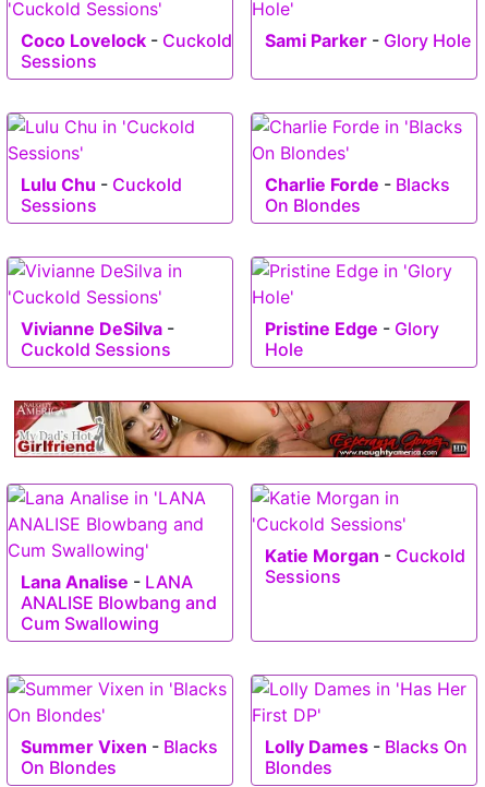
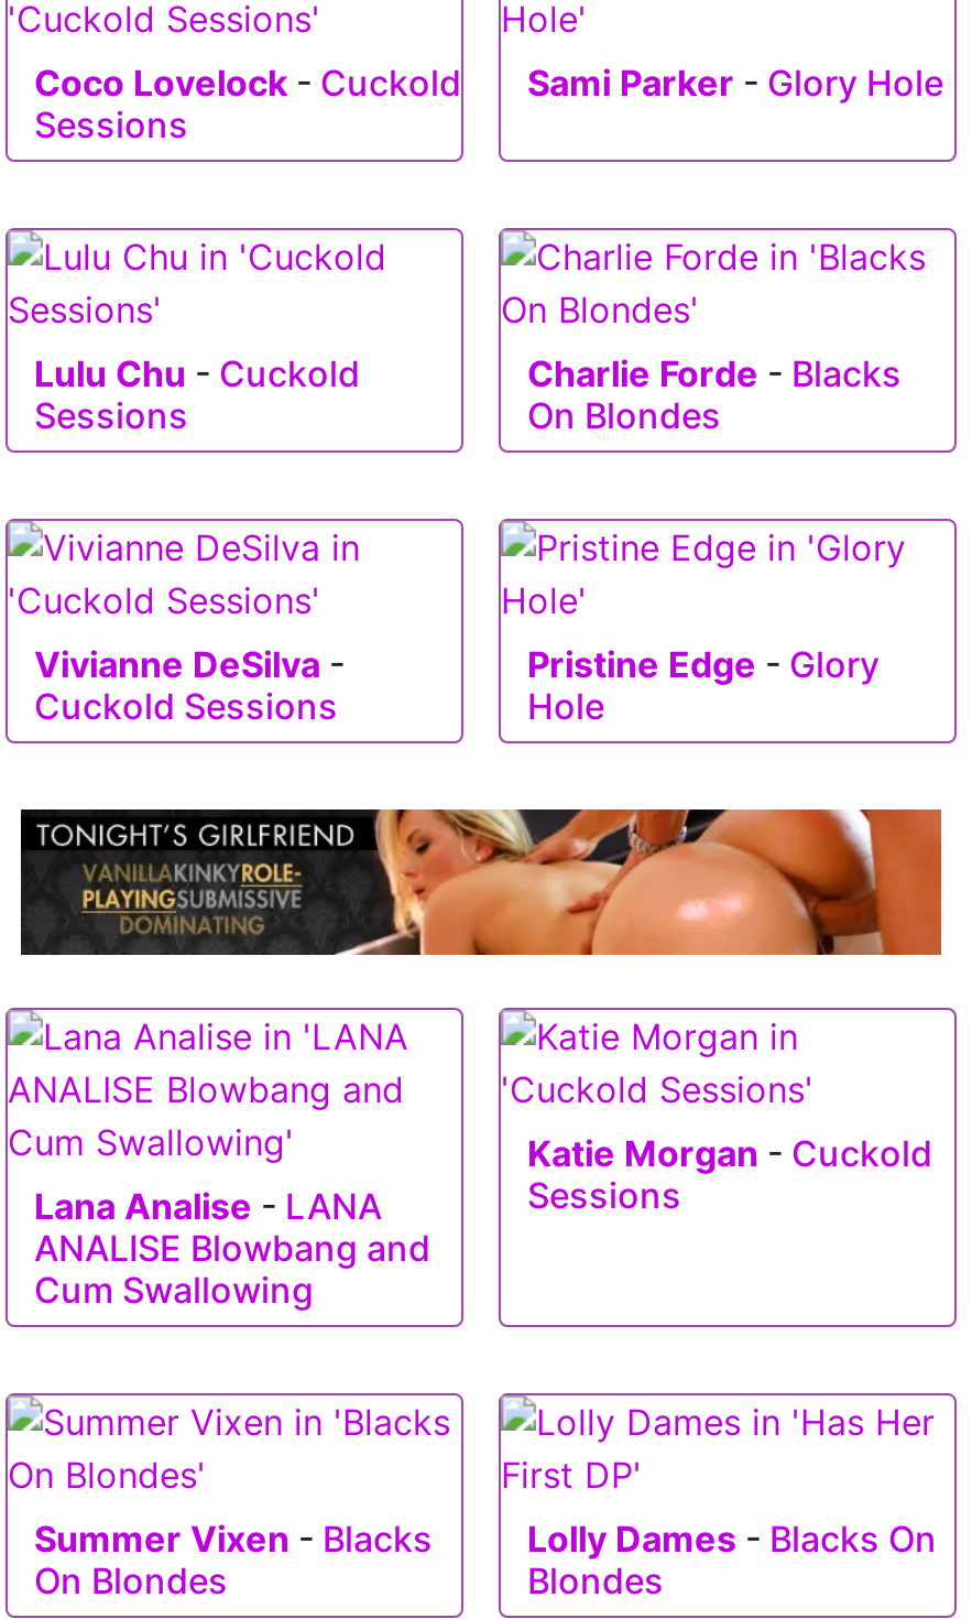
[13,400,470,458] [image] -> [19,807,941,957] [image]

